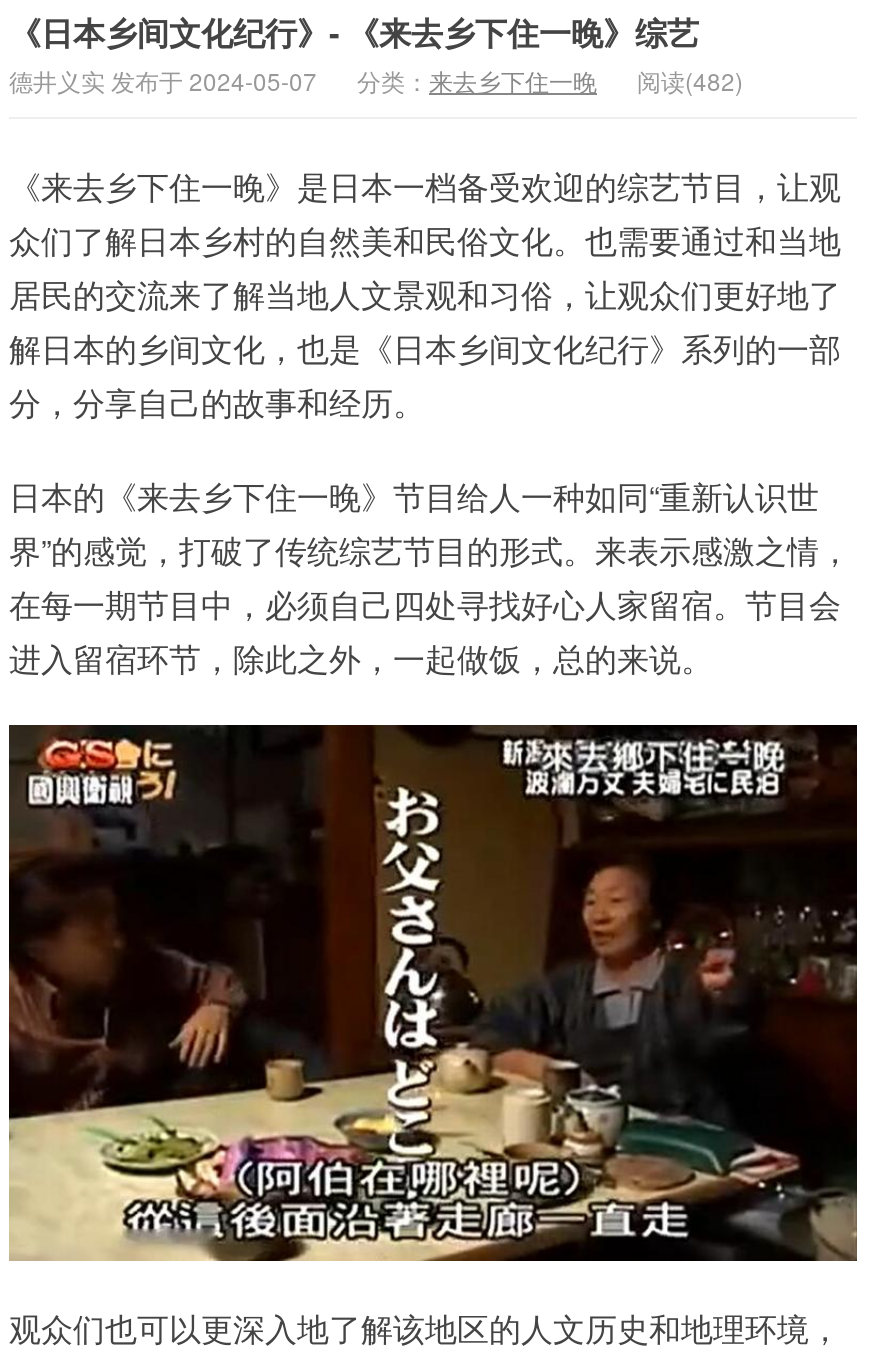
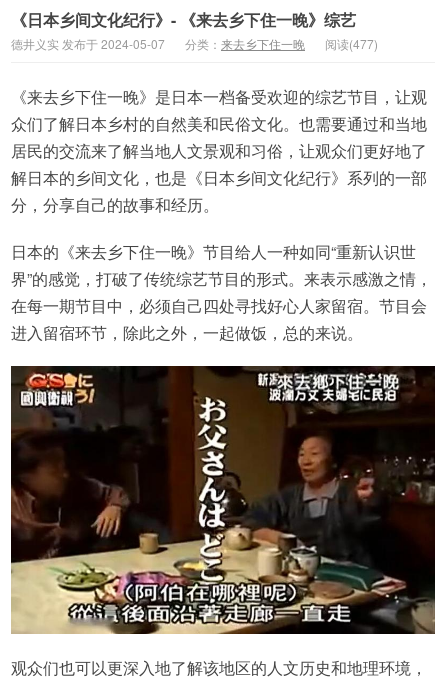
[9,63,743,97] 德井义实 发布于 2024-05-07 分类：来去乡下住一晚 阅读(482) -> [11,35,378,52] 德井义实 发布于 2024-05-07 分类：来去乡下住一晚 阅读(477)

